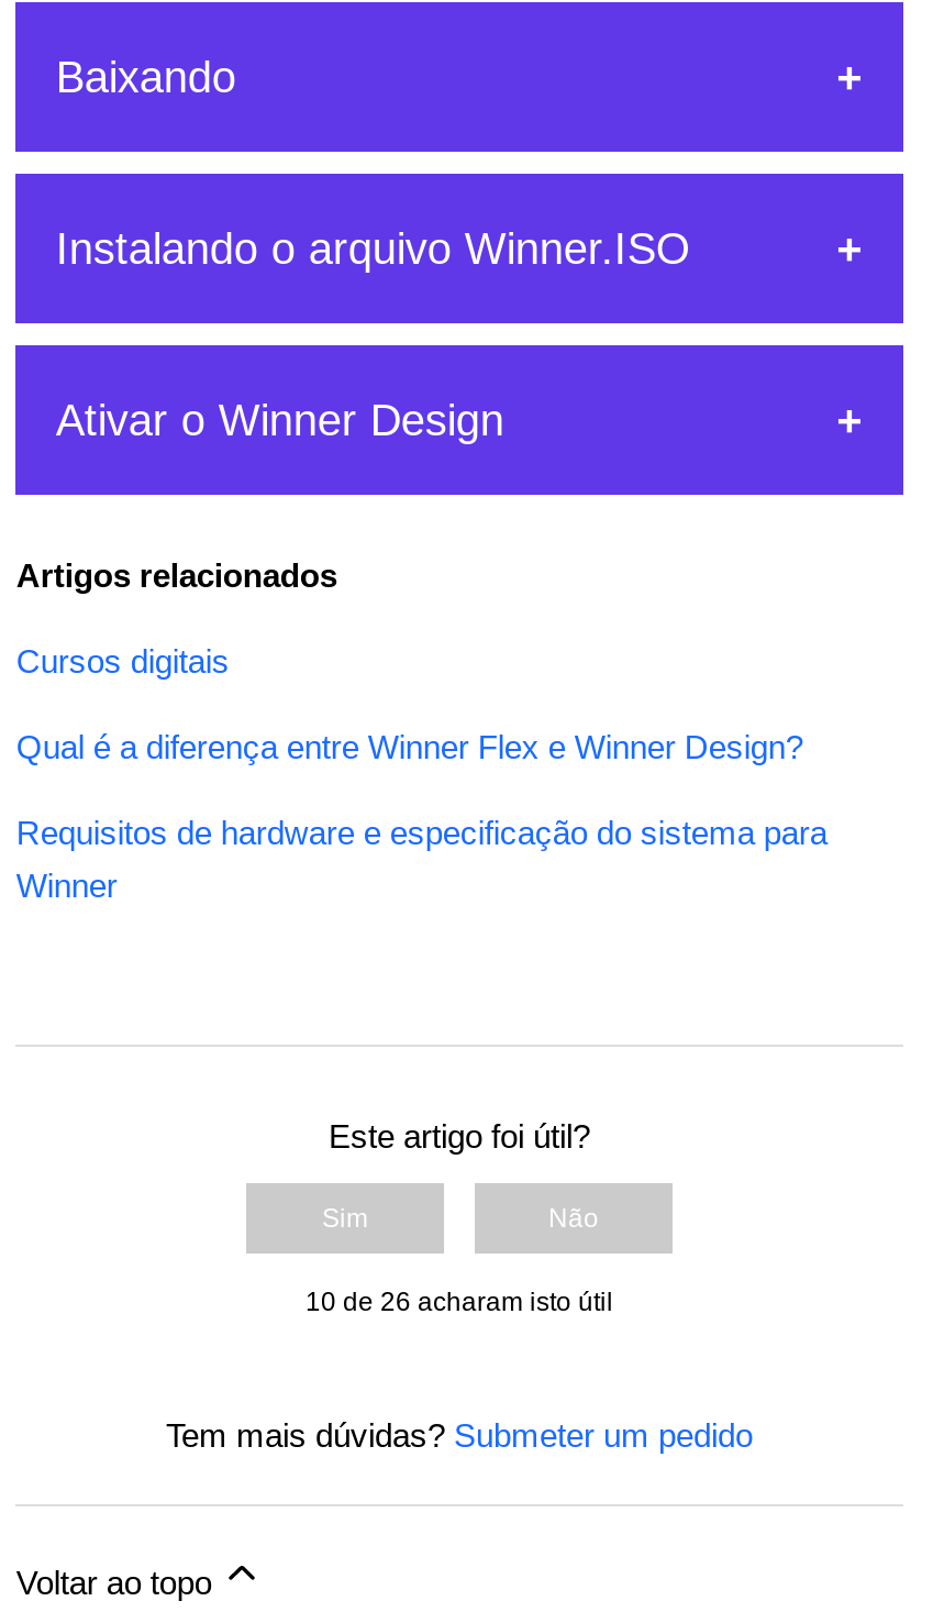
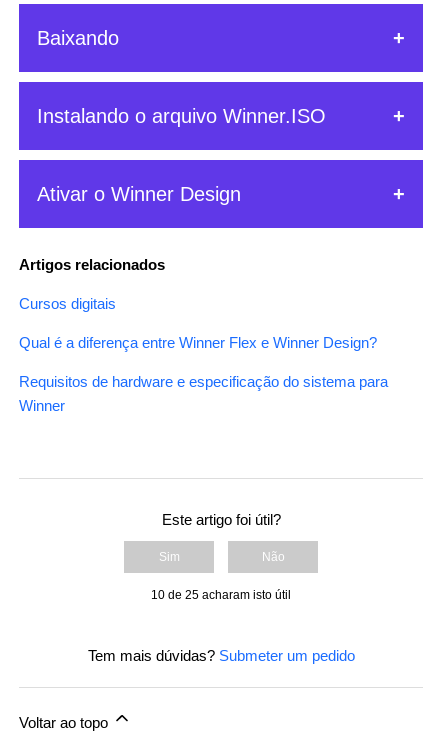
[306,1287,613,1318] 10 de 26 acharam isto útil -> [151,588,291,602] 10 de 25 acharam isto útil

